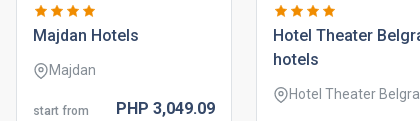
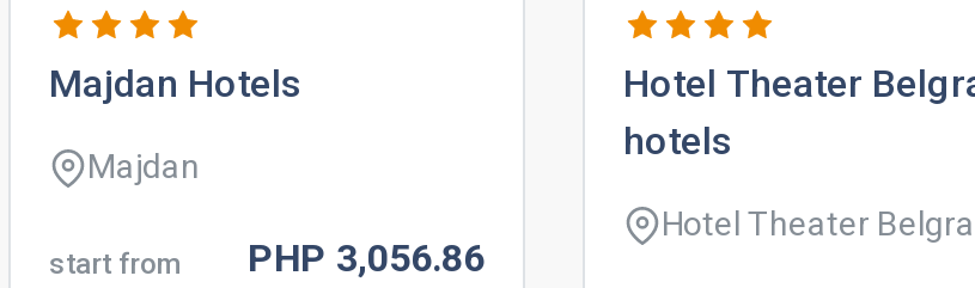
[33,99,215,118] start from PHP 3,049.09 -> [49,235,485,281] start from PHP 3,056.86

